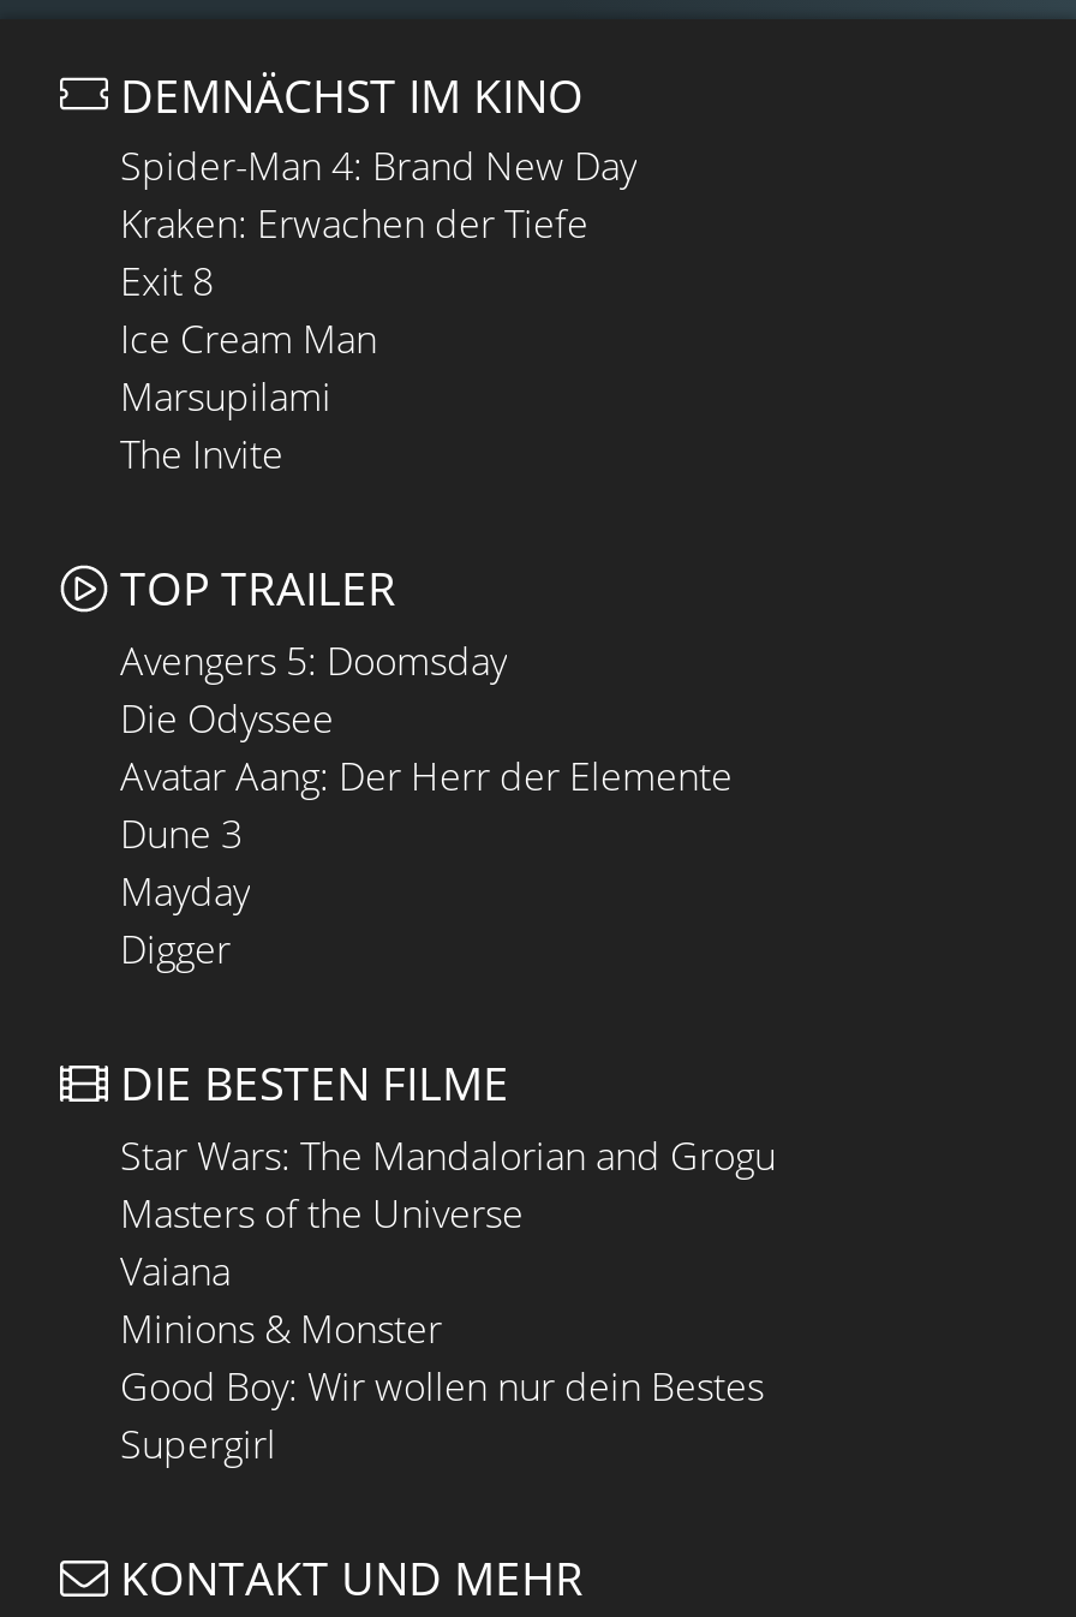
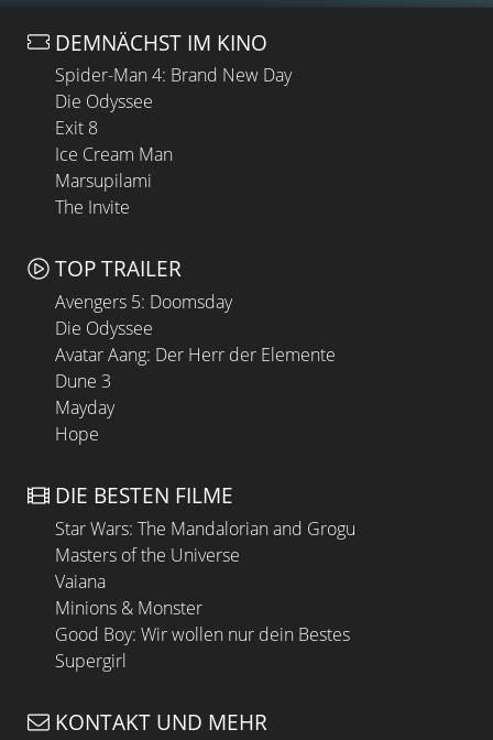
[120,198,588,251] Kraken: Erwachen der Tiefe -> [55,90,153,114] Die Odyssee
[120,923,231,976] Digger -> [55,422,99,446] Hope

